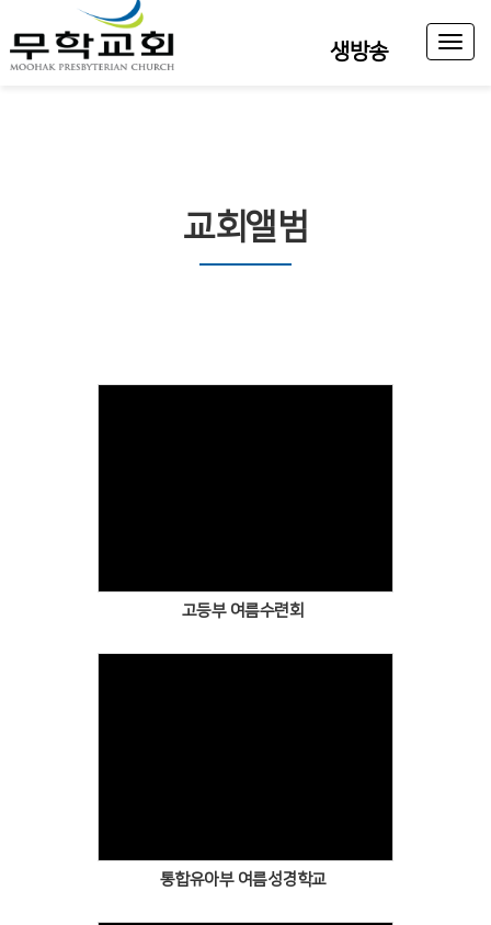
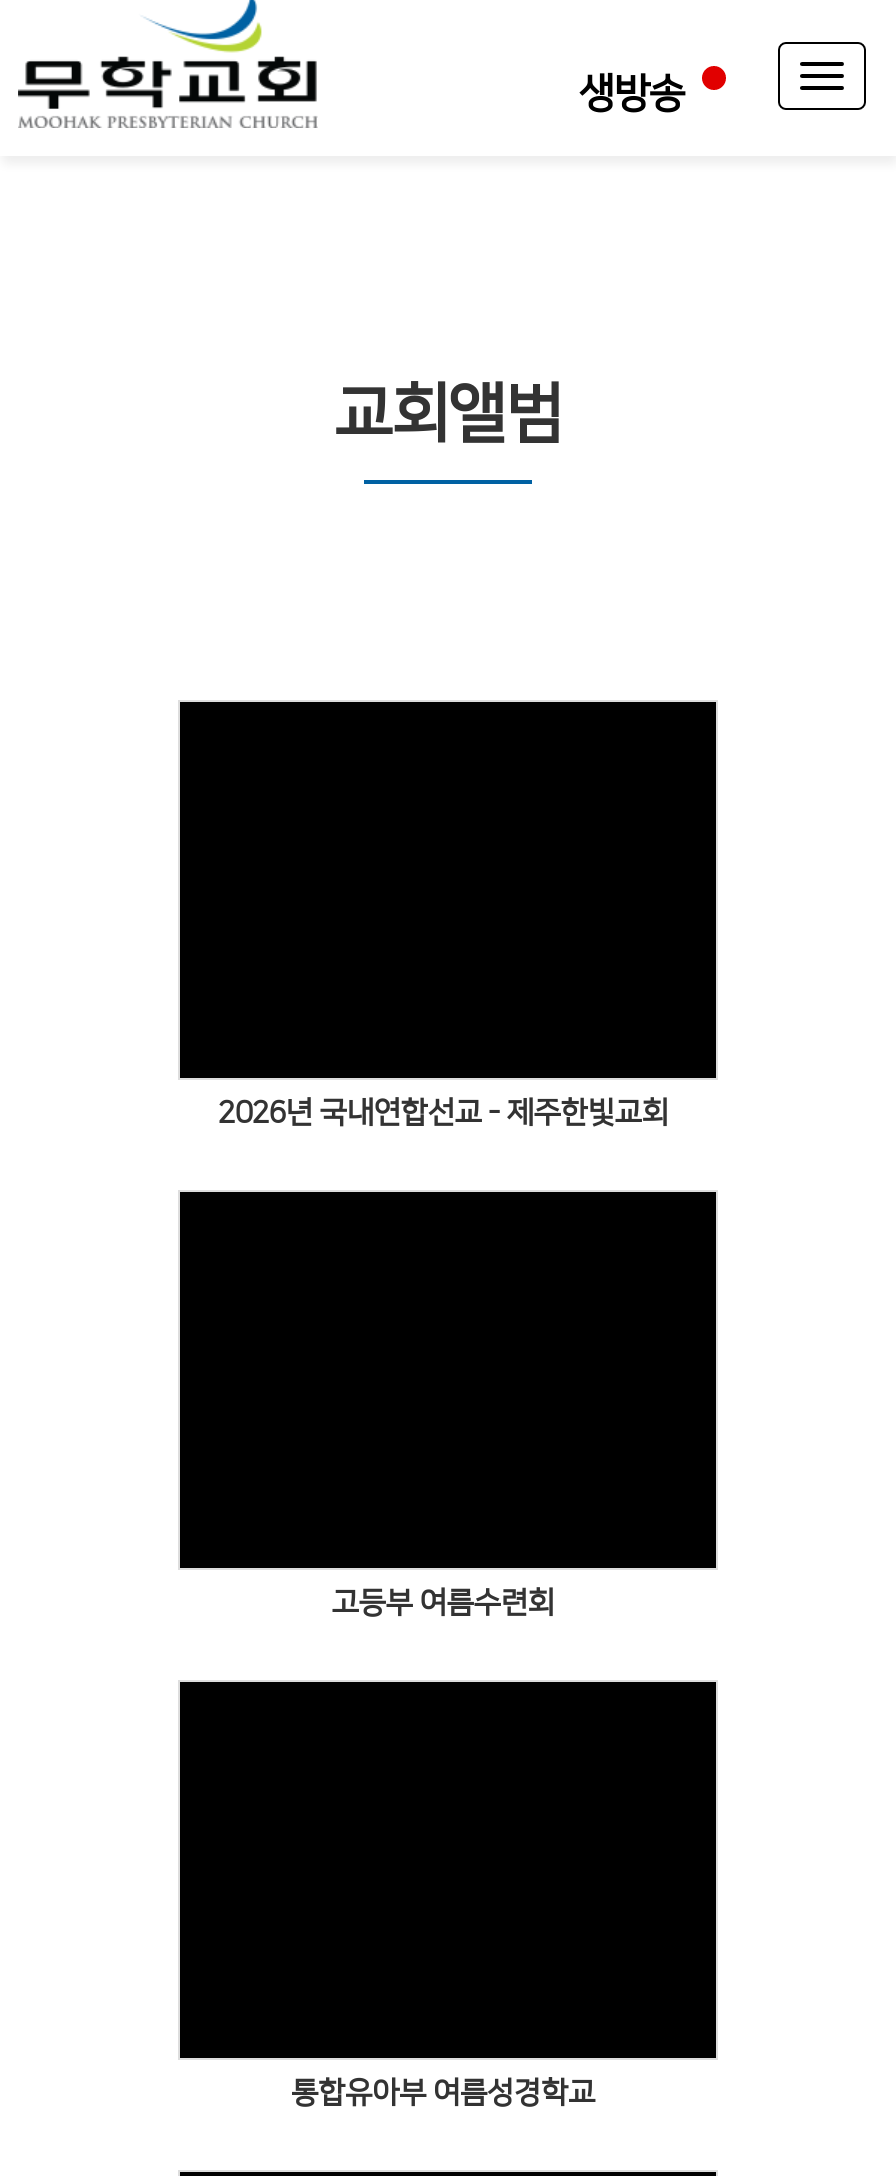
none -> [218,1096,668,1130] 2026년 국내연합선교 - 제주한빛교회

